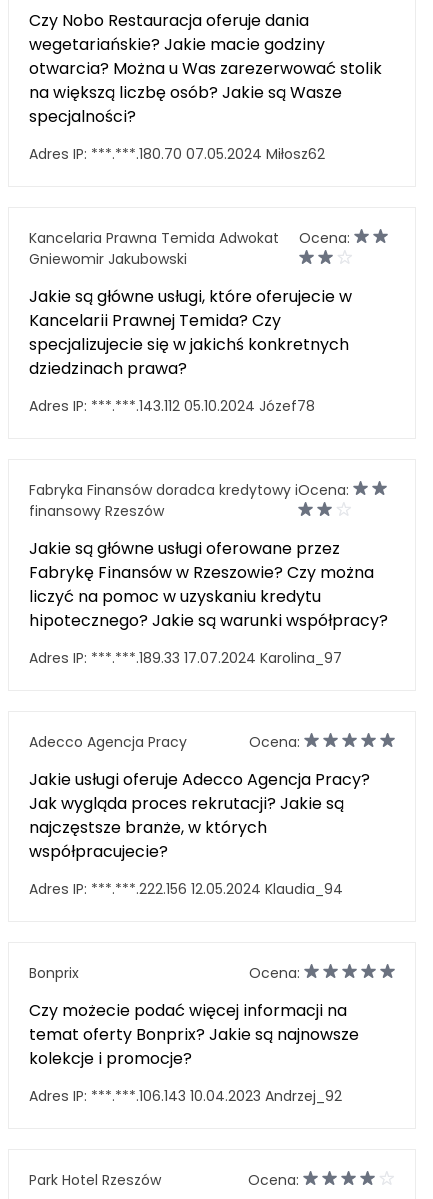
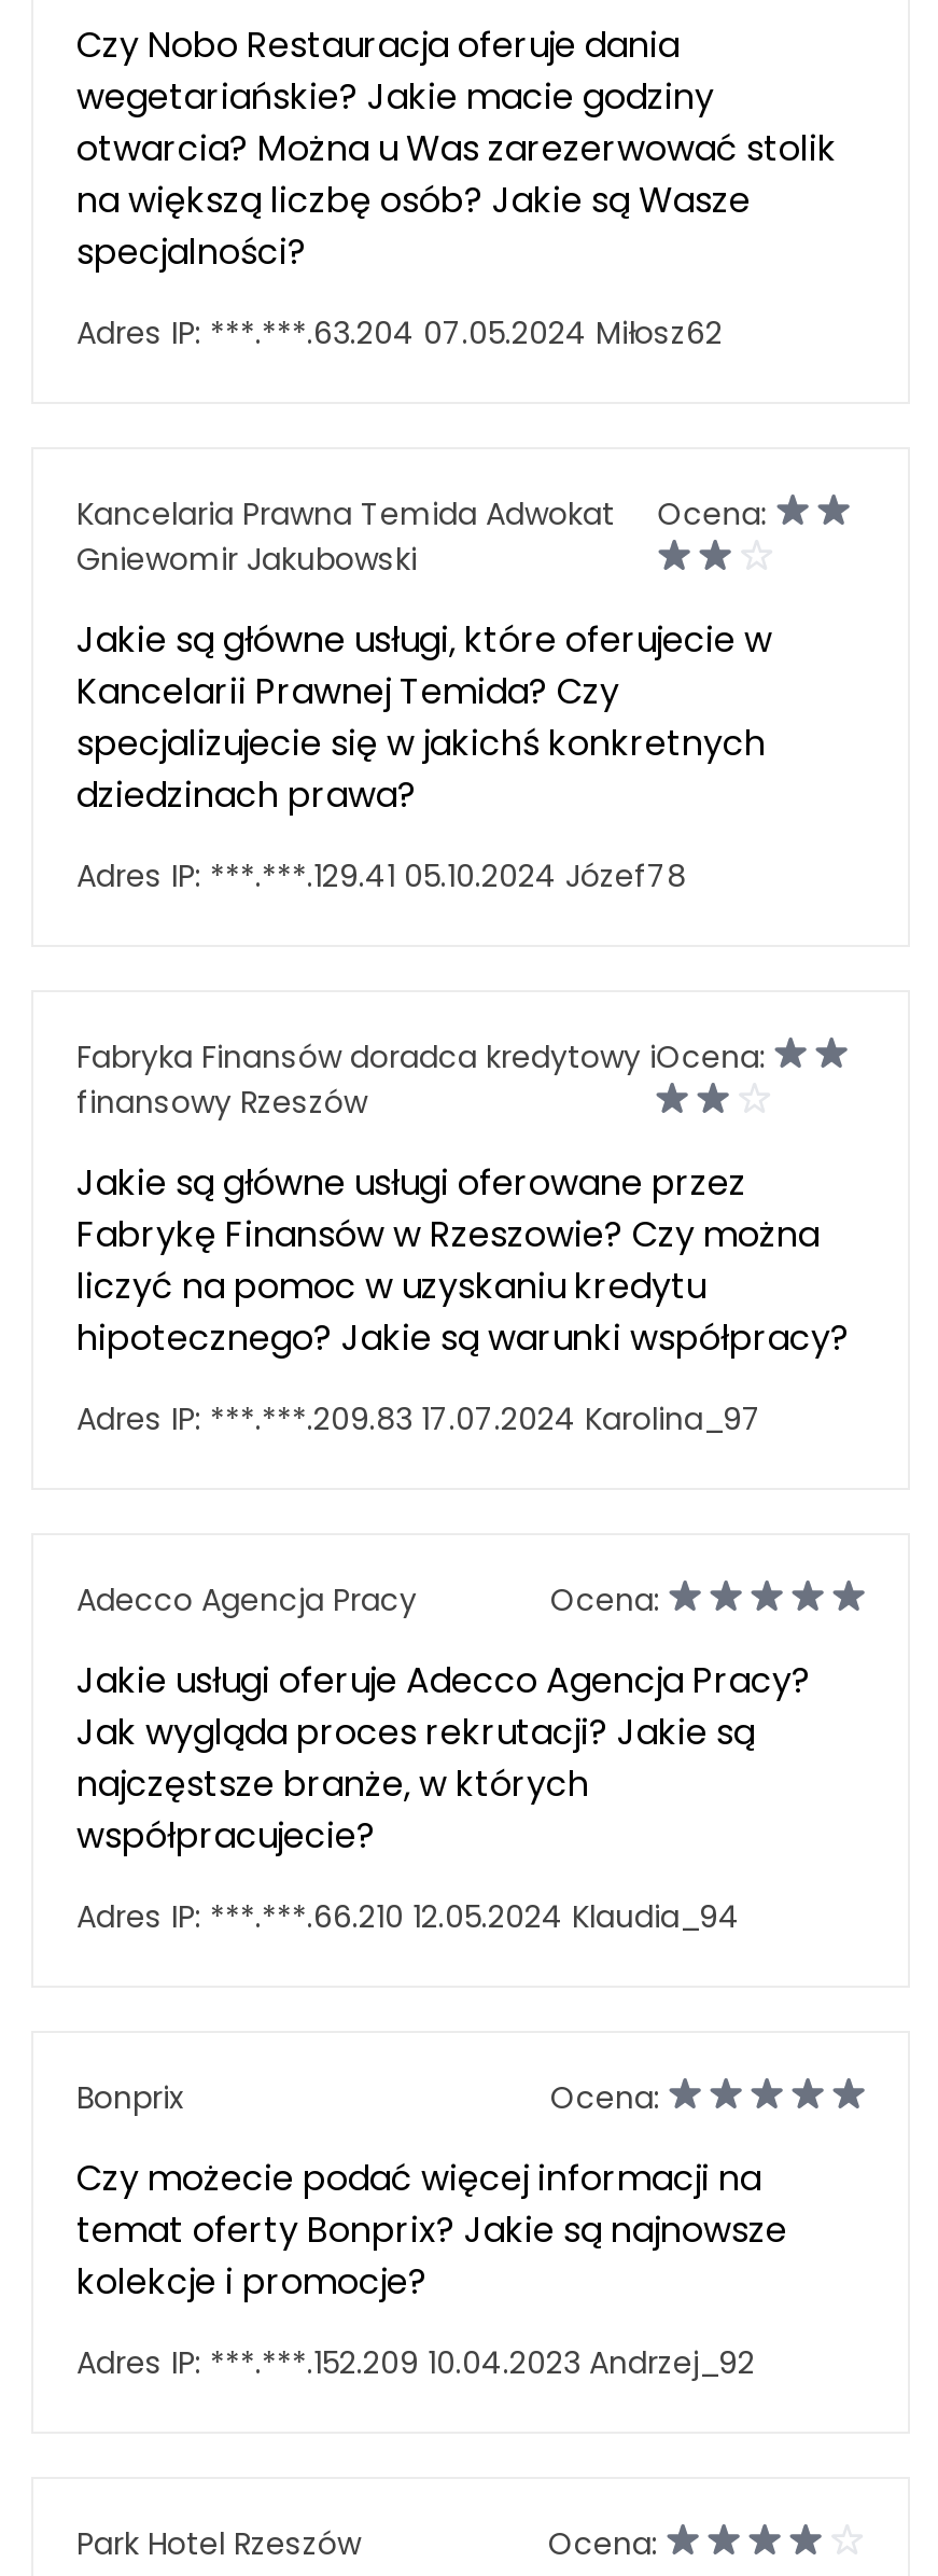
[29,144,325,164] Adres IP: ***.***.180.70 07.05.2024 Miłosz62 -> [76,311,723,354] Adres IP: ***.***.63.204 07.05.2024 Miłosz62
[29,396,315,416] Adres IP: ***.***.143.112 05.10.2024 Józef78 -> [76,854,686,897] Adres IP: ***.***.129.41 05.10.2024 Józef78
[29,648,342,668] Adres IP: ***.***.189.33 17.07.2024 Karolina_97 -> [76,1397,761,1440] Adres IP: ***.***.209.83 17.07.2024 Karolina_97
[29,879,343,899] Adres IP: ***.***.222.156 12.05.2024 Klaudia_94 -> [76,1895,740,1938] Adres IP: ***.***.66.210 12.05.2024 Klaudia_94
[29,1086,342,1106] Adres IP: ***.***.106.143 10.04.2023 Andrzej_92 -> [76,2341,755,2384] Adres IP: ***.***.152.209 10.04.2023 Andrzej_92

